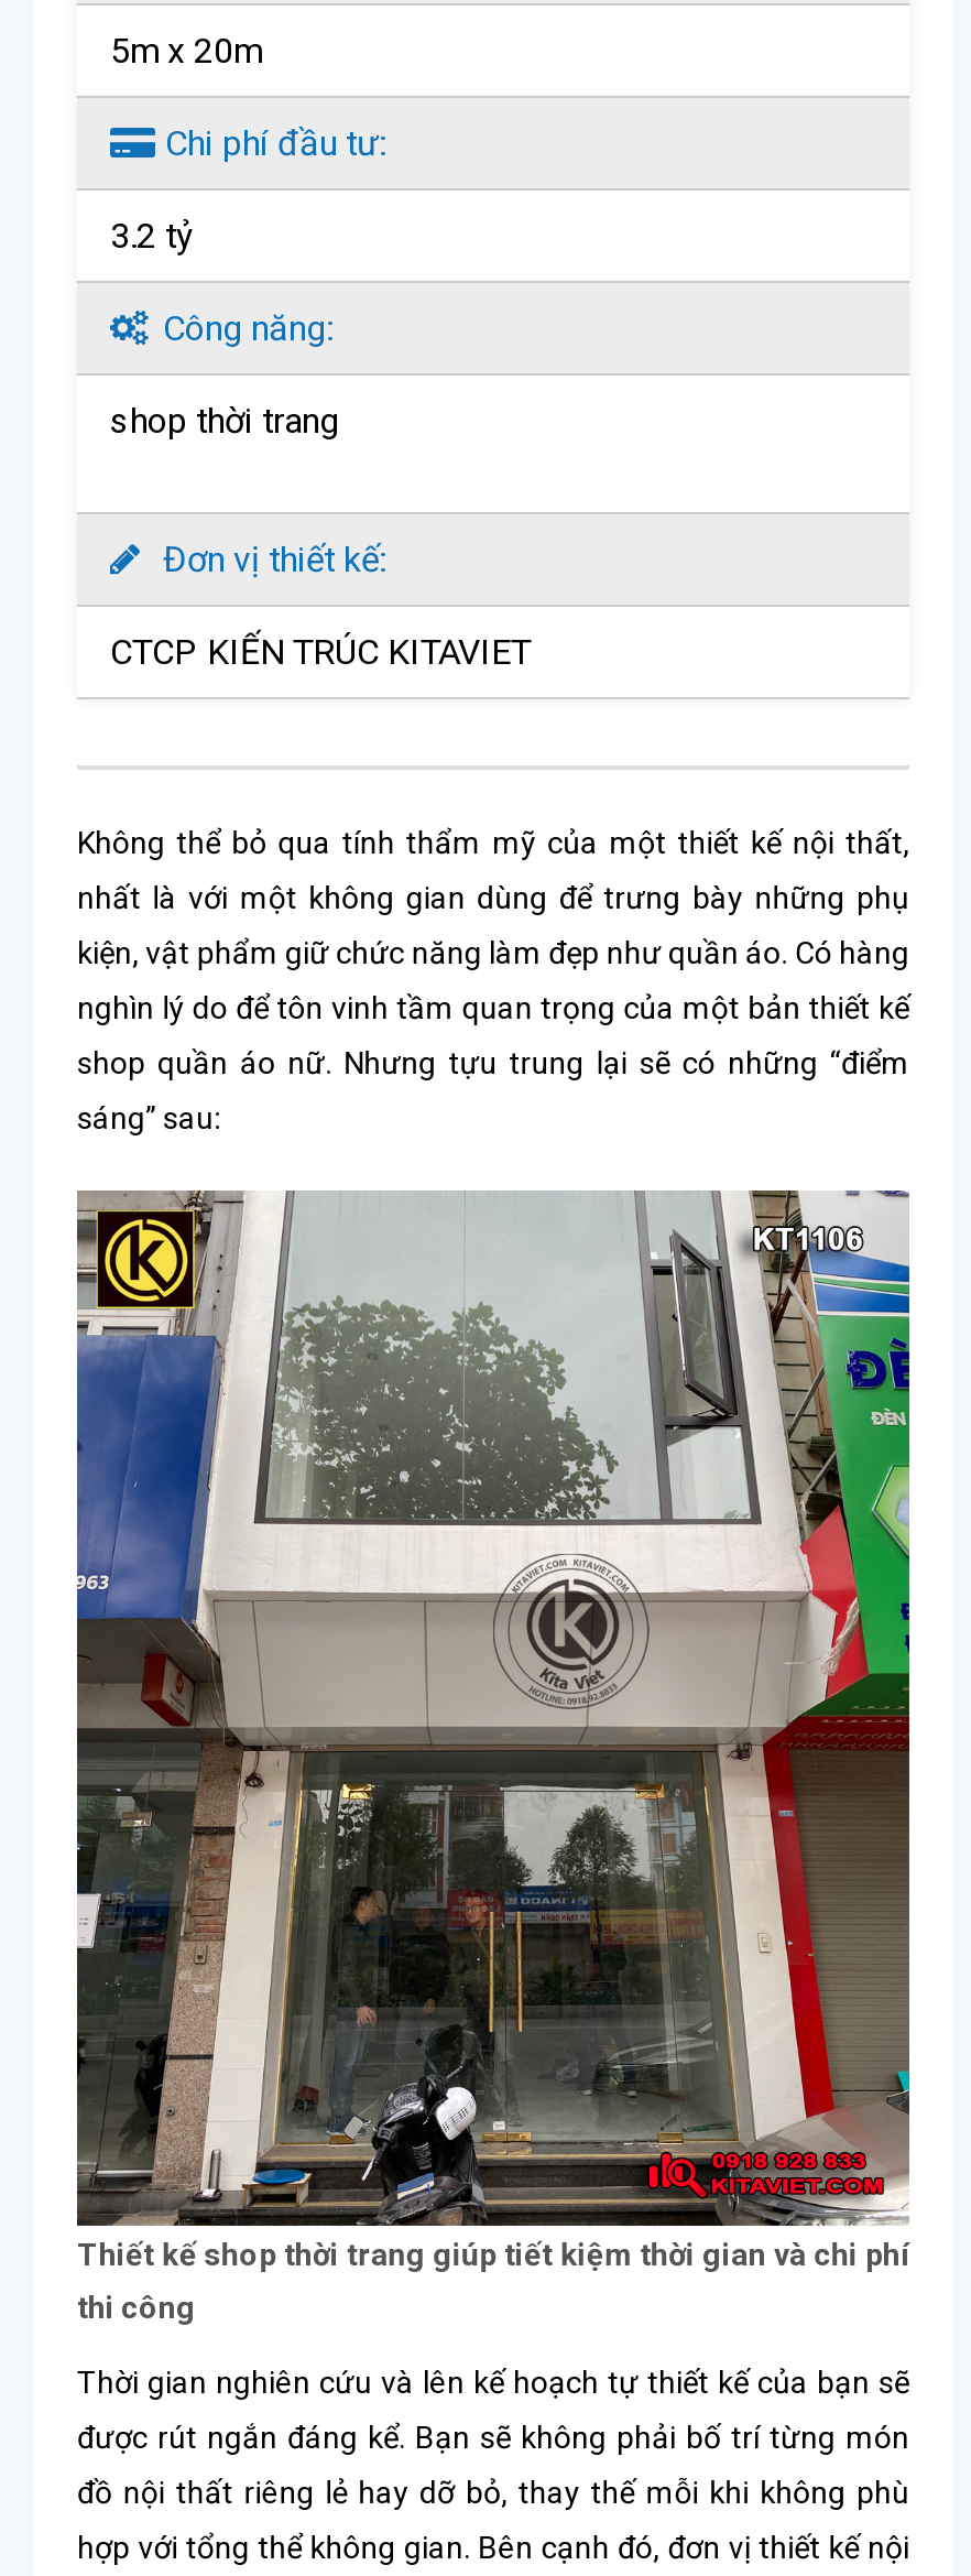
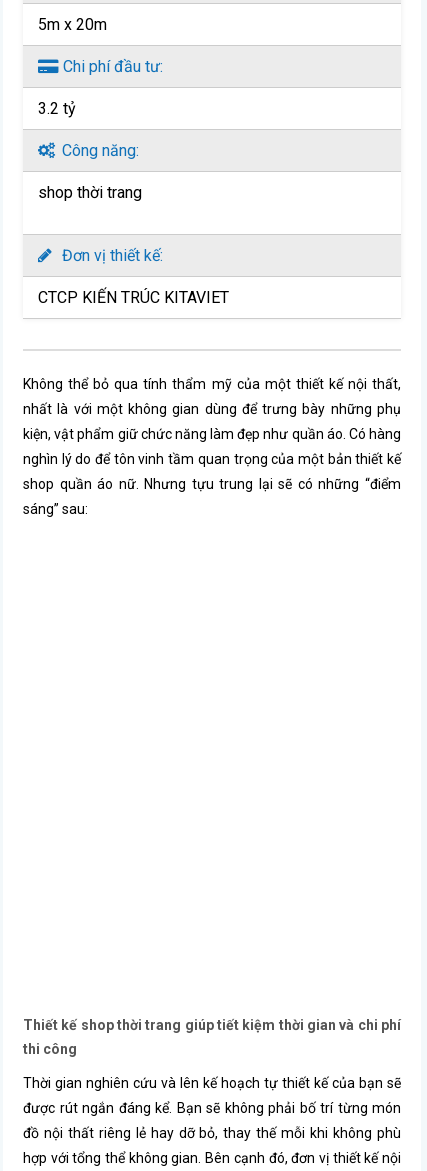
[75,1188,912,2228] [image] -> none

